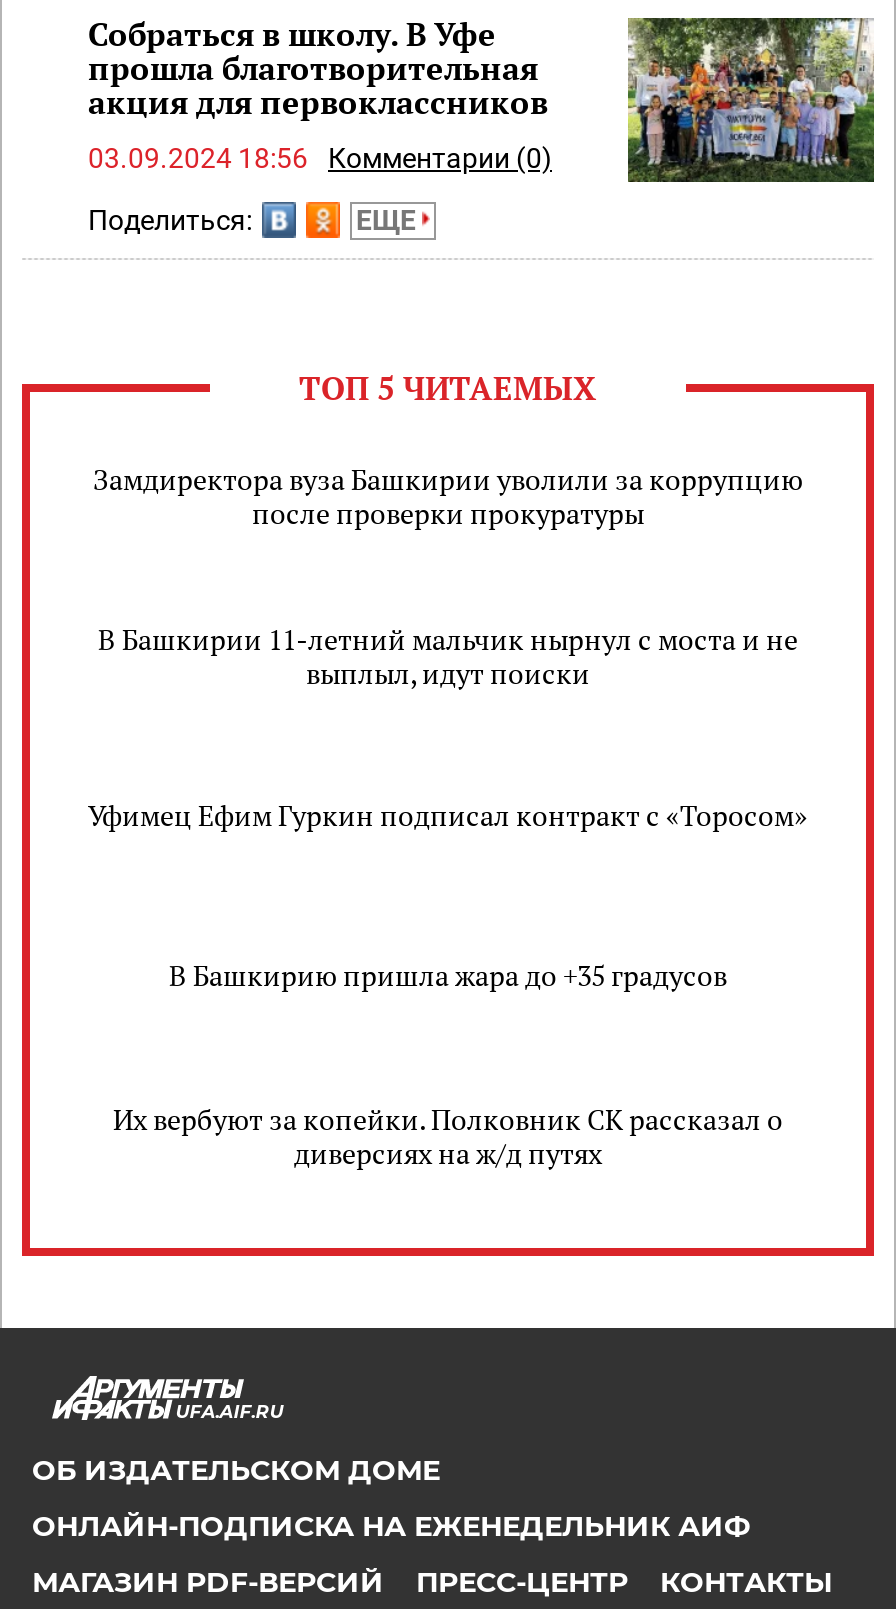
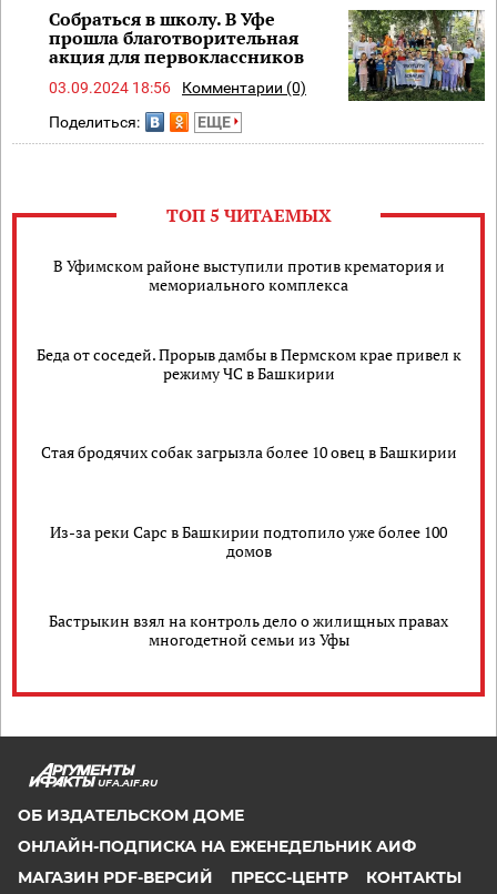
[93,459,803,531] Замдиректора вуза Башкирии уволили за коррупцию | после проверки прокуратуры -> [53,255,444,294] В Уфимском районе выступили против крематория и | мемориального комплекса
[98,619,798,691] В Башкирии 11-летний мальчик нырнул с моста и не | выплыл, идут поиски -> [36,343,461,383] Беда от соседей. Прорыв дамбы в Пермском крае привел к | режиму ЧС в Башкирии
[88,796,808,834] Уфимец Ефим Гуркин подписал контракт с «Торосом» -> [40,441,457,463] Стая бродячих собак загрызла более 10 овец в Башкирии
[169,956,727,994] В Башкирию пришла жара до +35 градусов -> [50,521,447,561] Из-за реки Сарс в Башкирии подтопило уже более 100 | домов
[113,1099,783,1171] Их вербуют за копейки. Полковник СК рассказал о | диверсиях на ж/д путях -> [49,609,448,649] Бастрыкин взял на контроль дело о жилищных правах | многодетной семьи из Уфы

